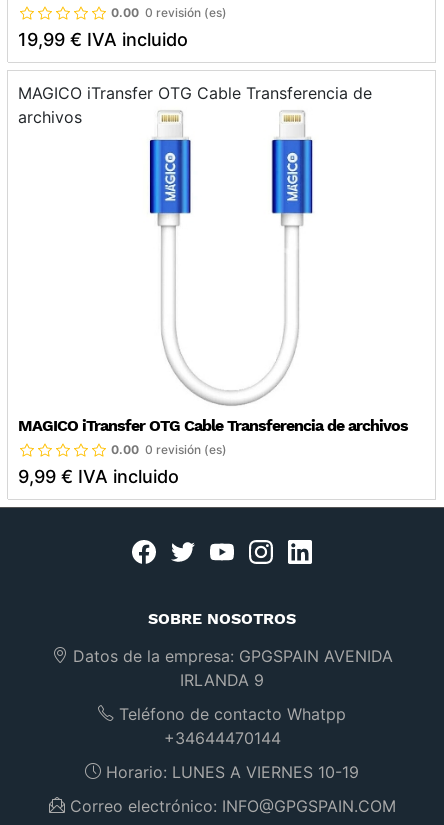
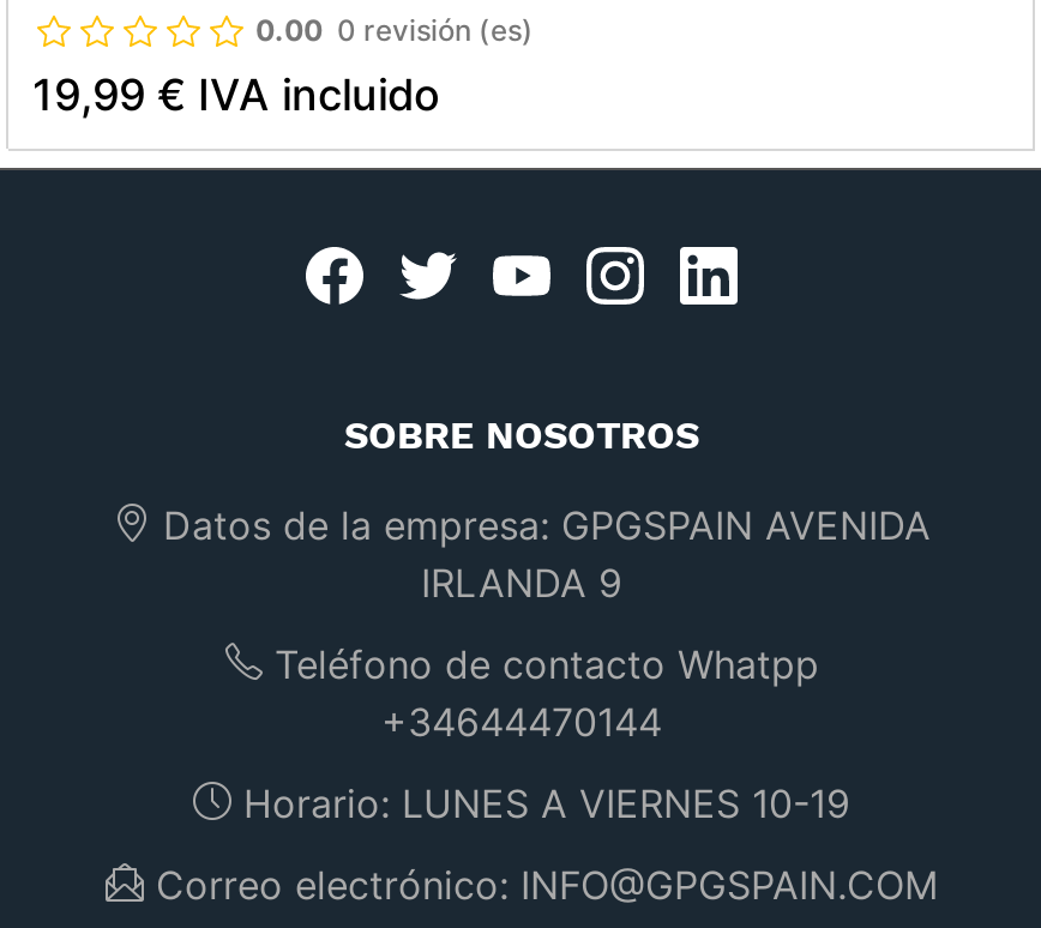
[18,83,372,406] [image] | MAGICO iTransfer OTG Cable Transferencia de | archivos -> none
[18,416,408,487] MAGICO iTransfer OTG Cable Transferencia de archivos | 0.00 0 revisión (es) | 9,99 € IVA incluido -> none

